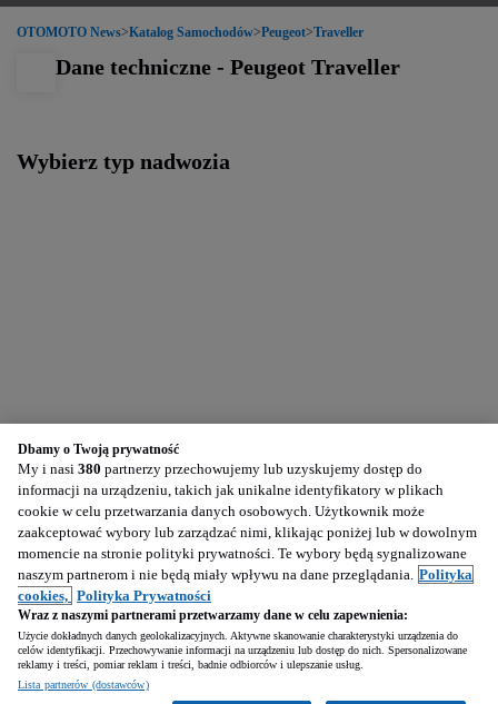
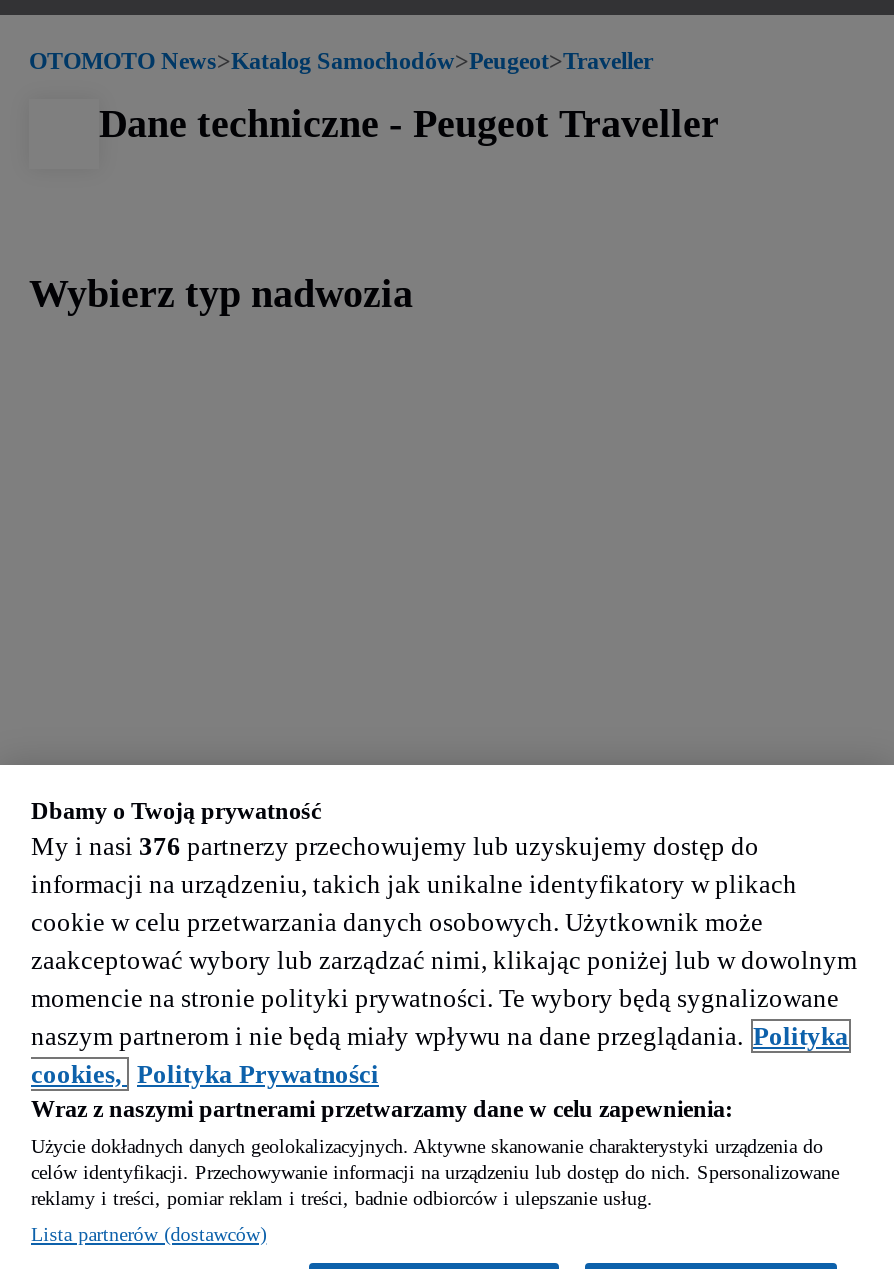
[18,460,422,477] My i nasi 380 partnerzy przechowujemy lub uzyskujemy dostęp do -> [31,831,759,861] My i nasi 376 partnerzy przechowujemy lub uzyskujemy dostęp do

